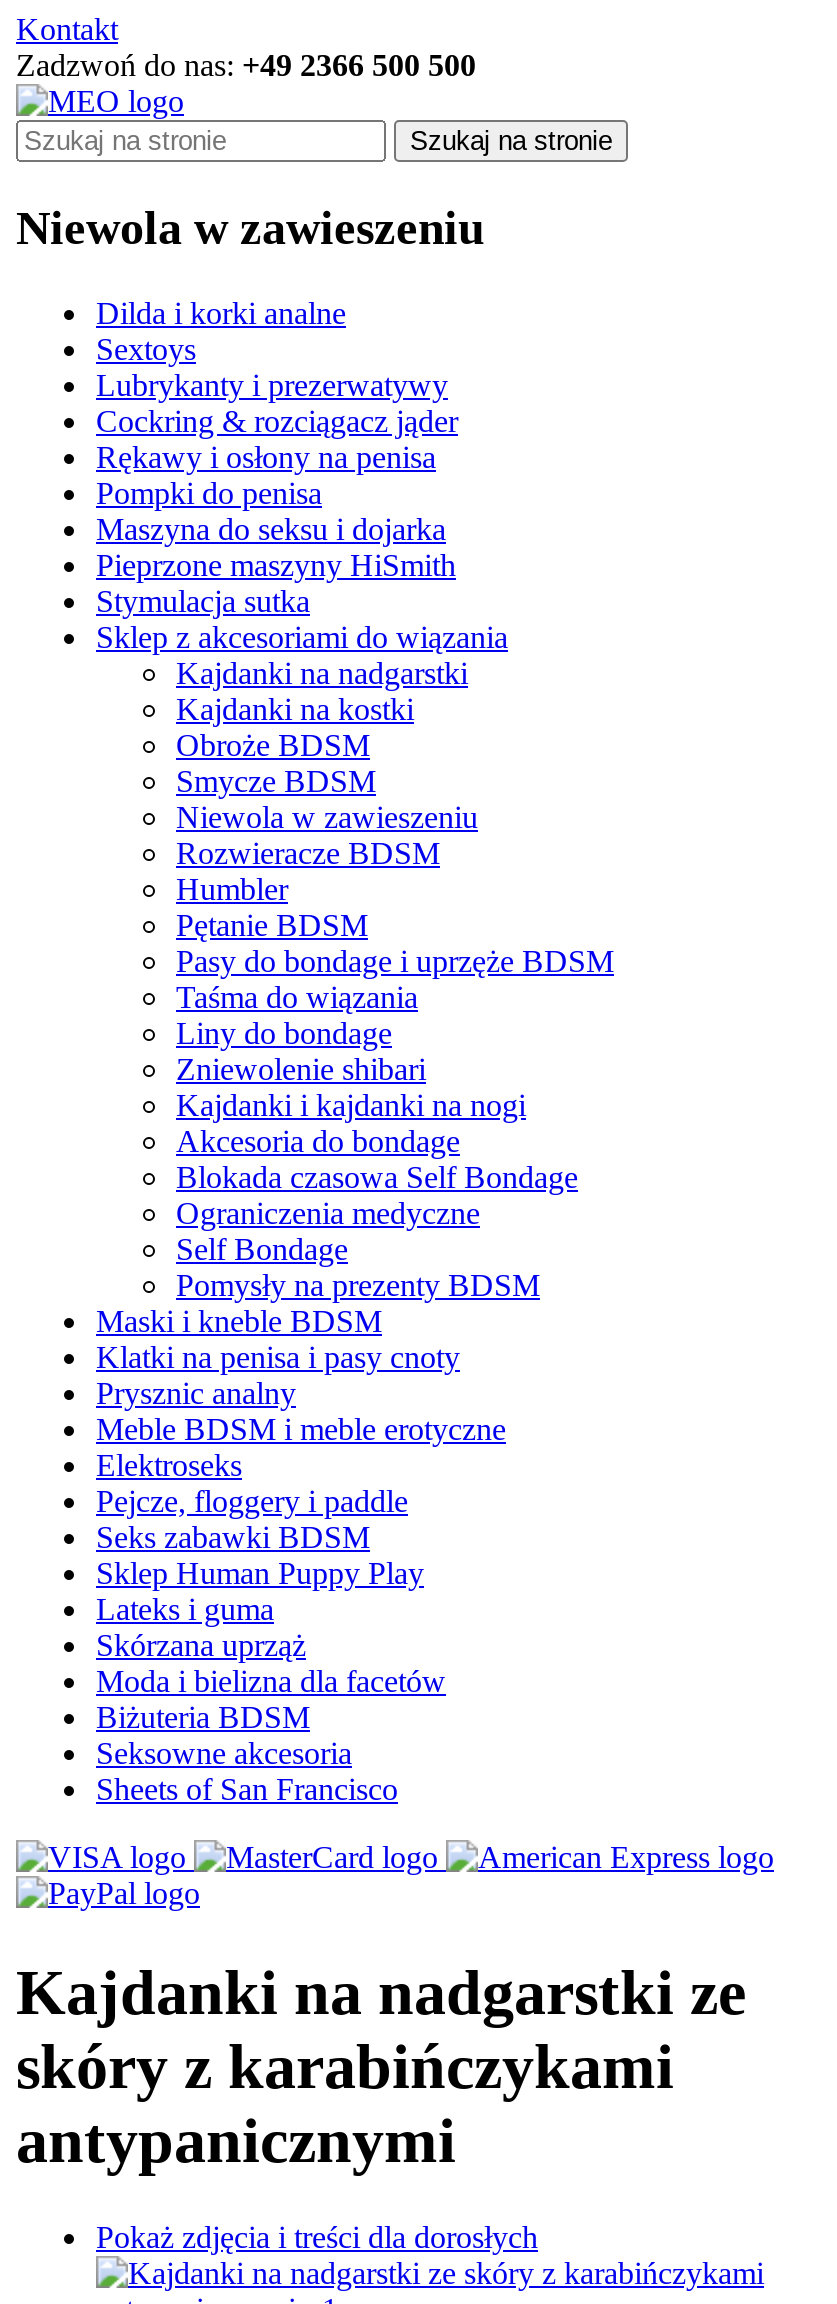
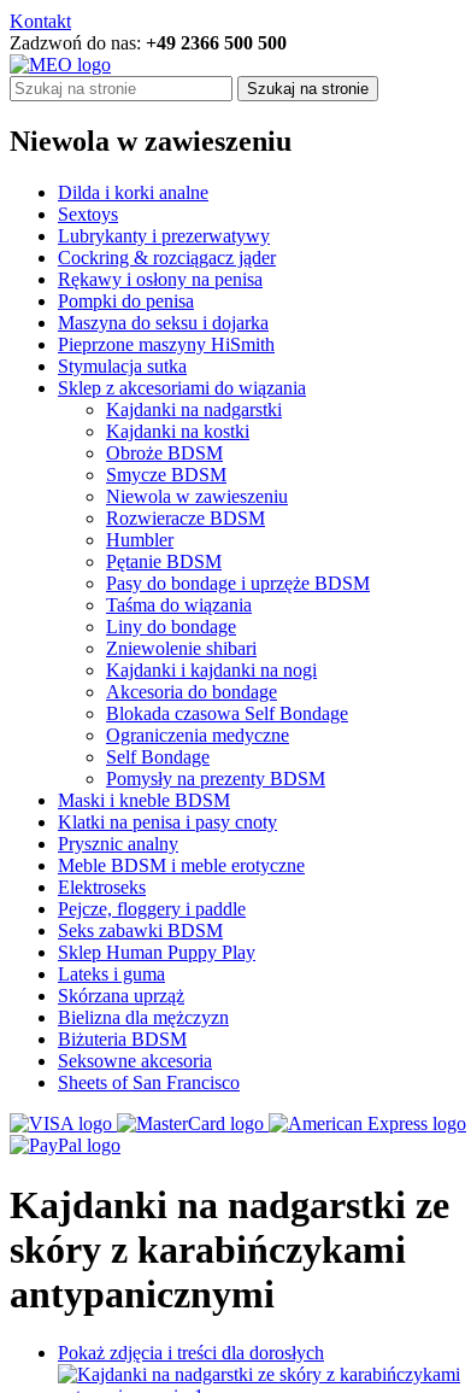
[96,1664,446,1698] Moda i bielizna dla facetów -> [58,1007,229,1028] Bielizna dla mężczyzn

